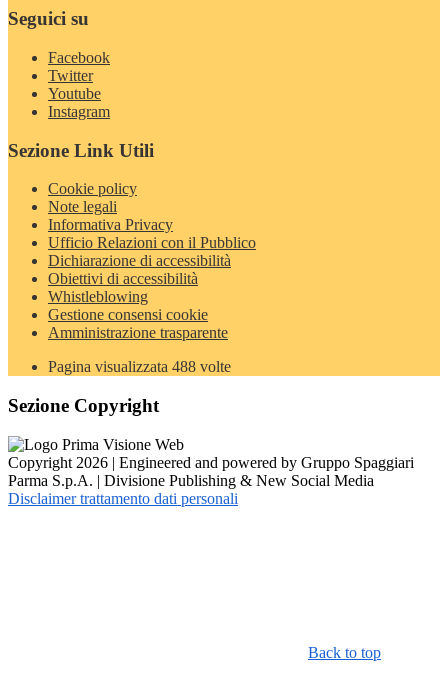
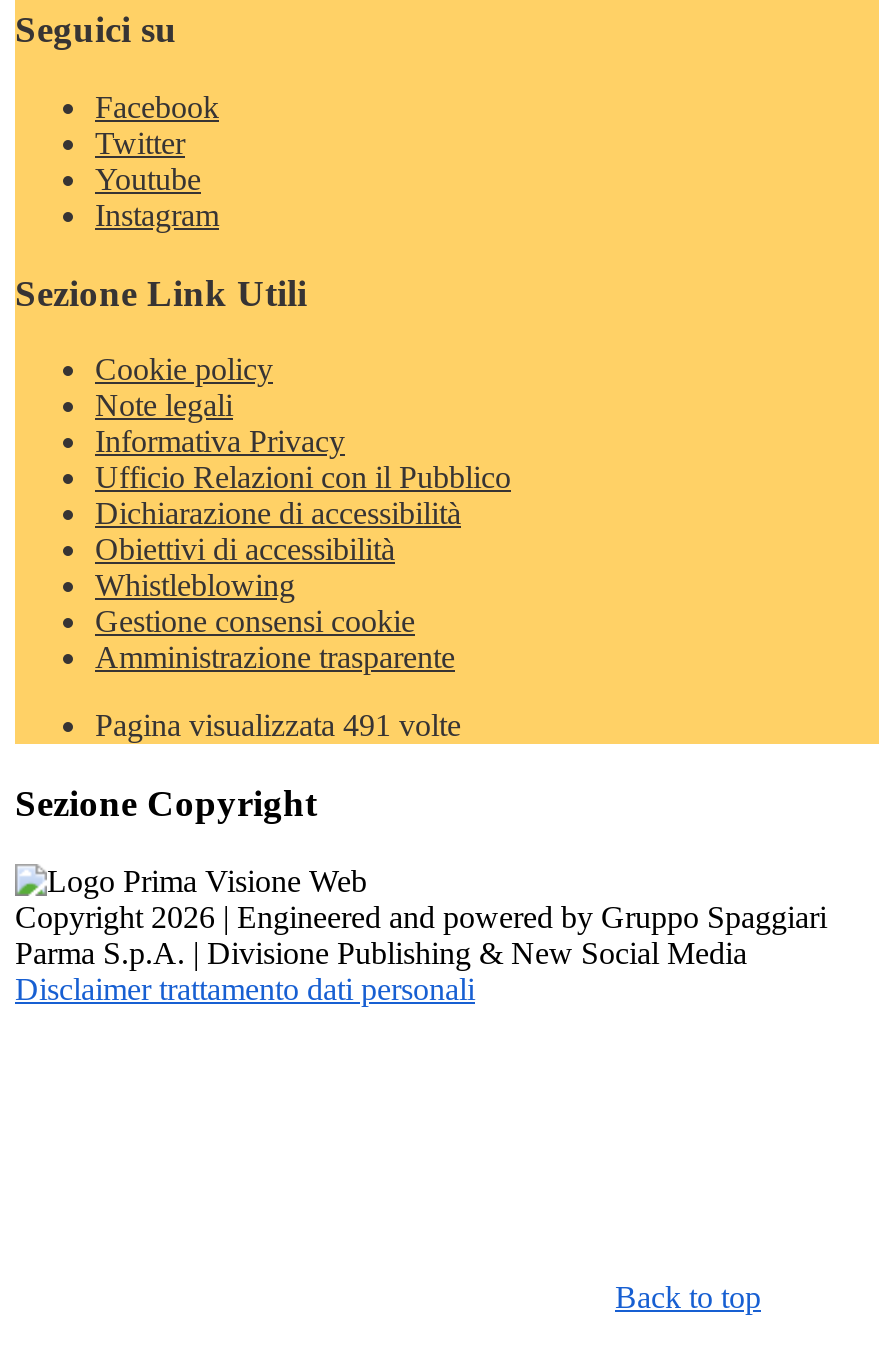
[48,358,231,375] Pagina visualizzata 488 volte -> [95,709,461,743] Pagina visualizzata 491 volte

